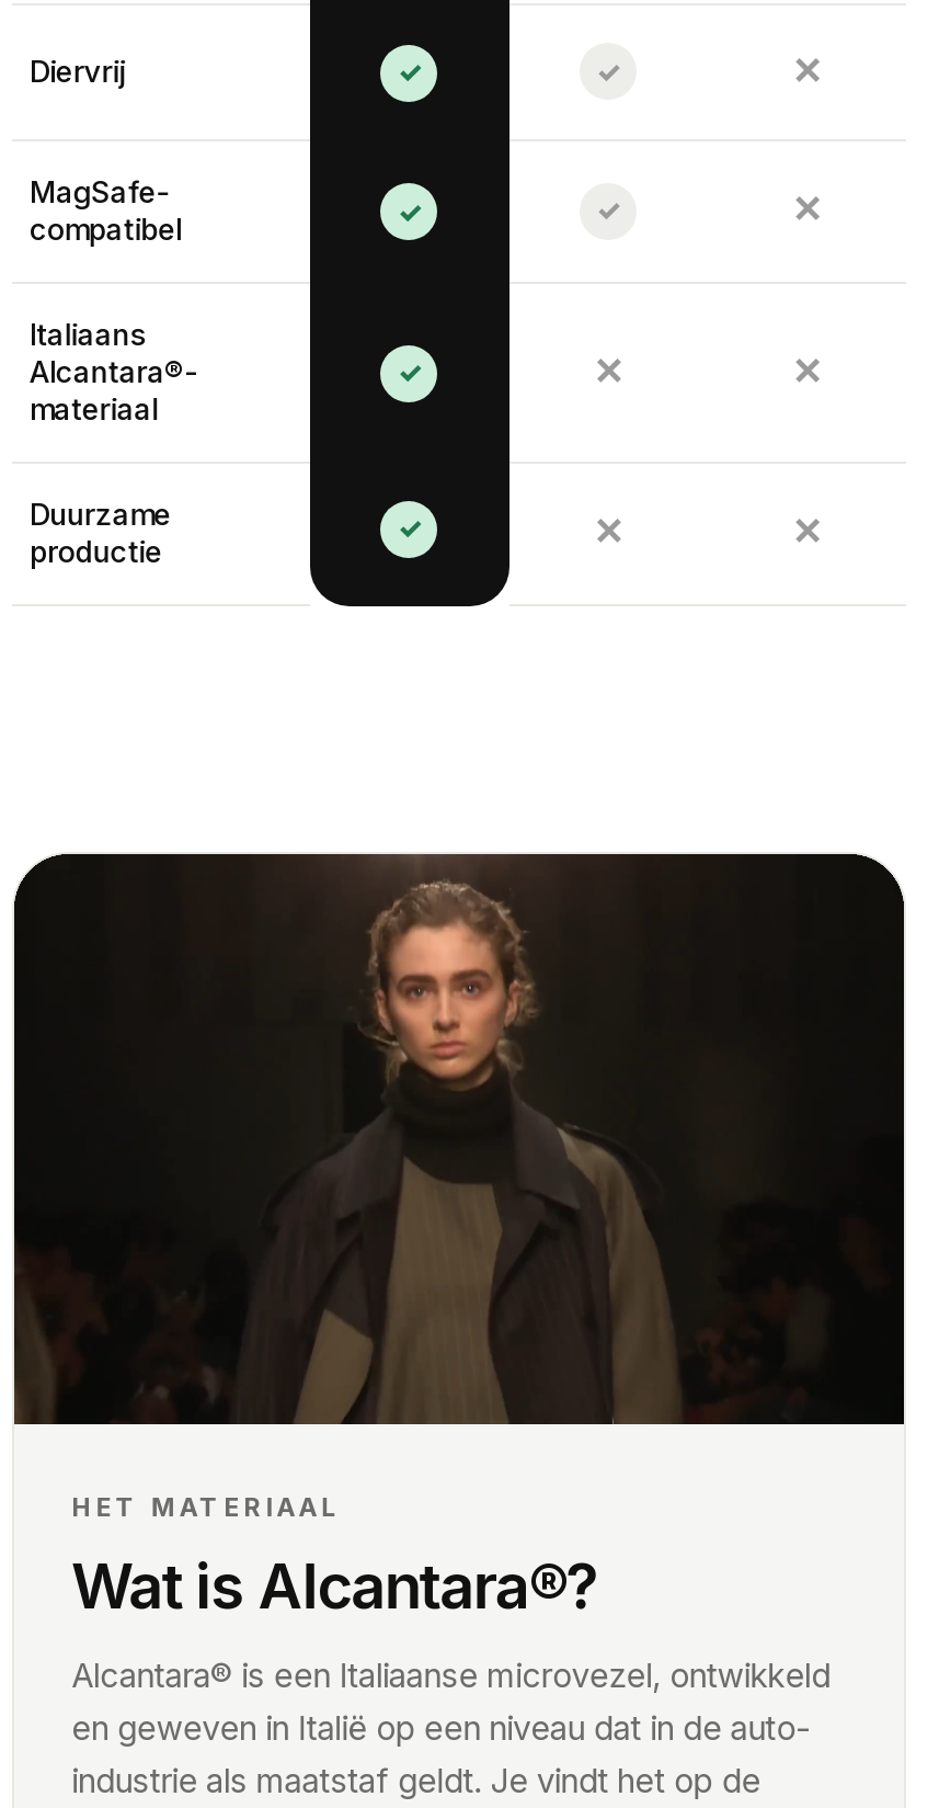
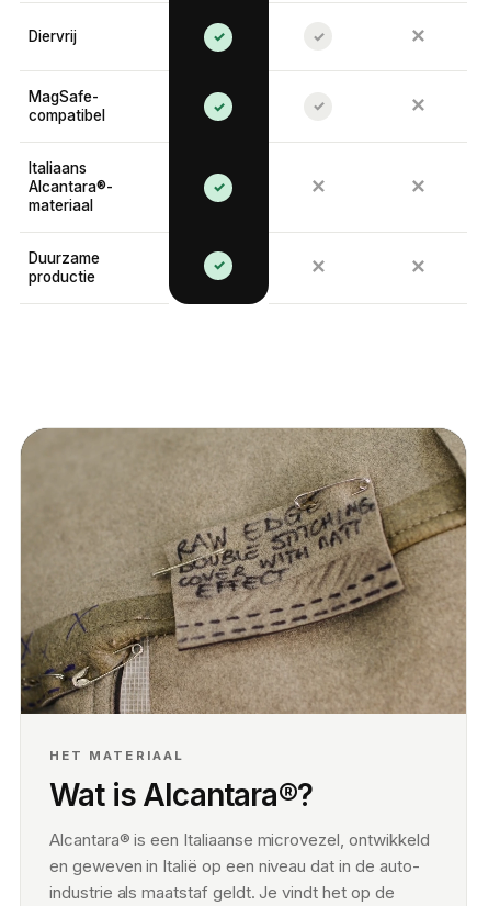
[12,852,906,1426] [image] -> [20,427,467,715] [image]

